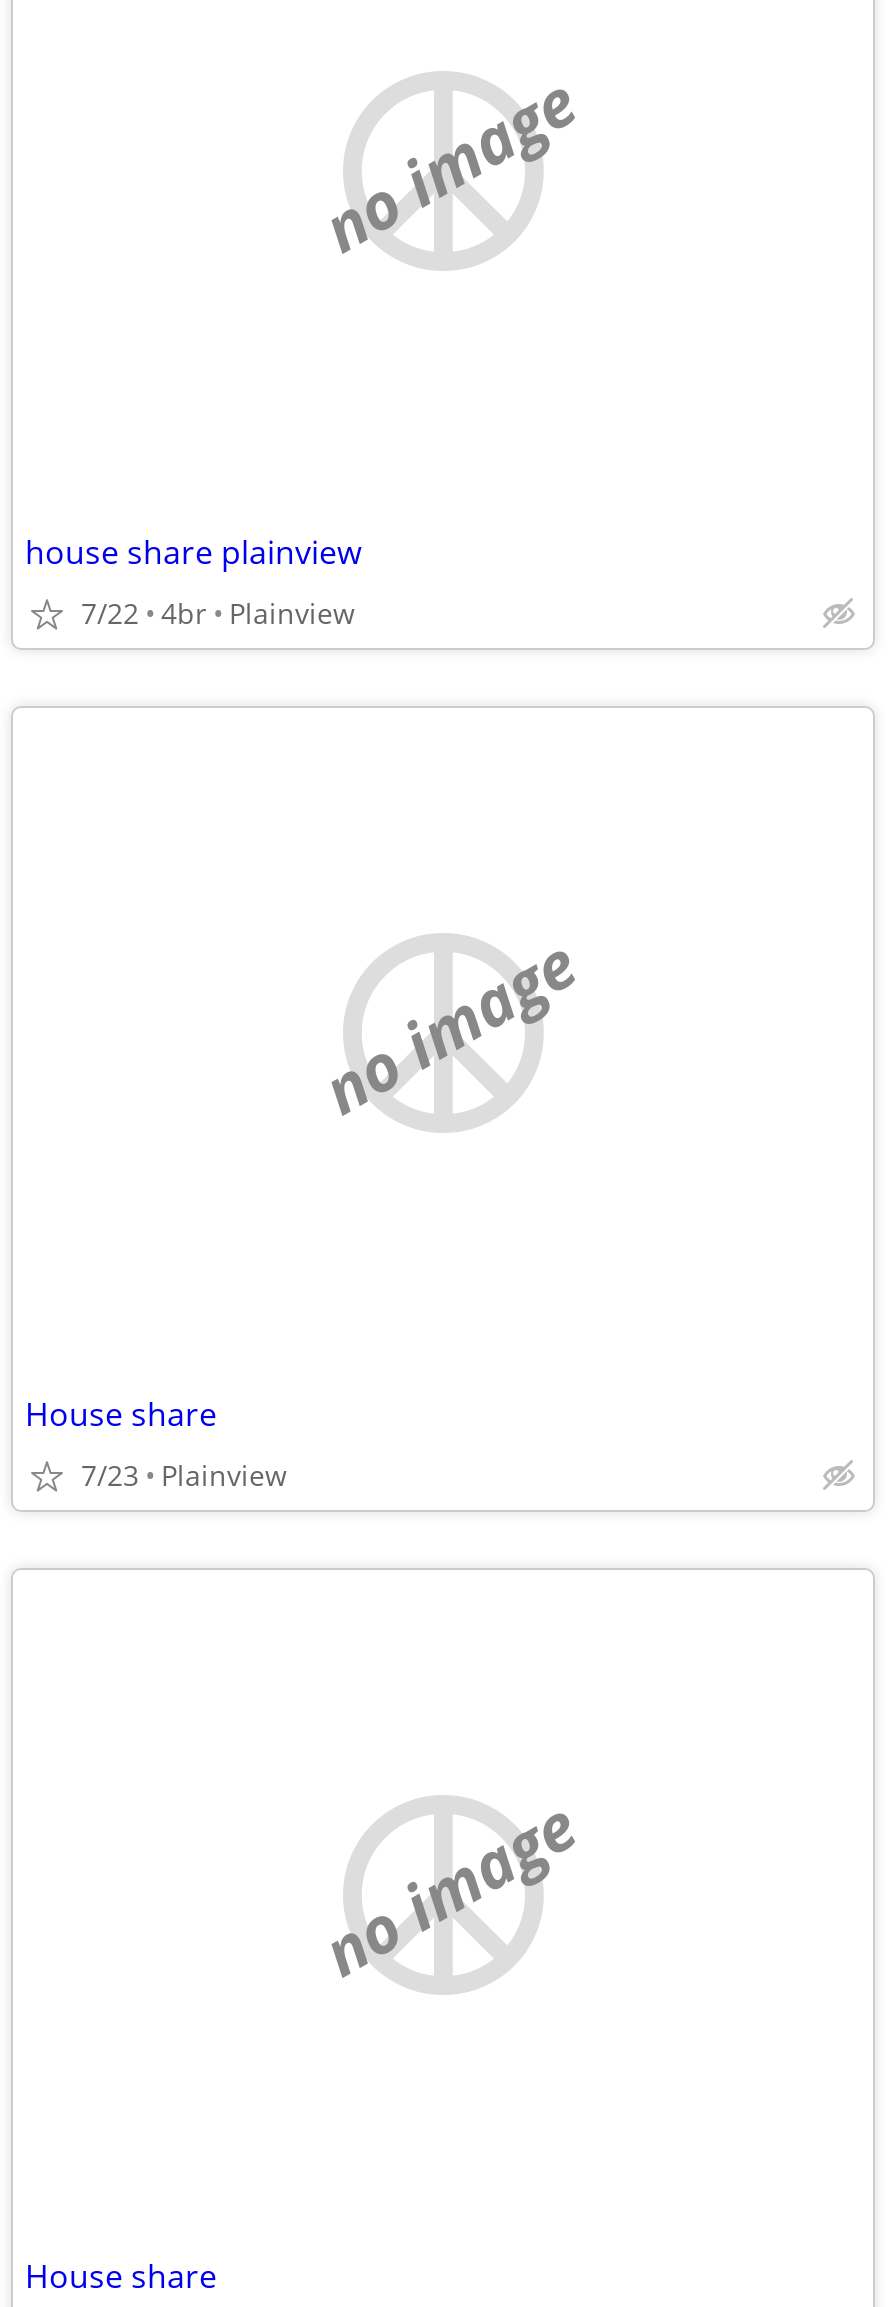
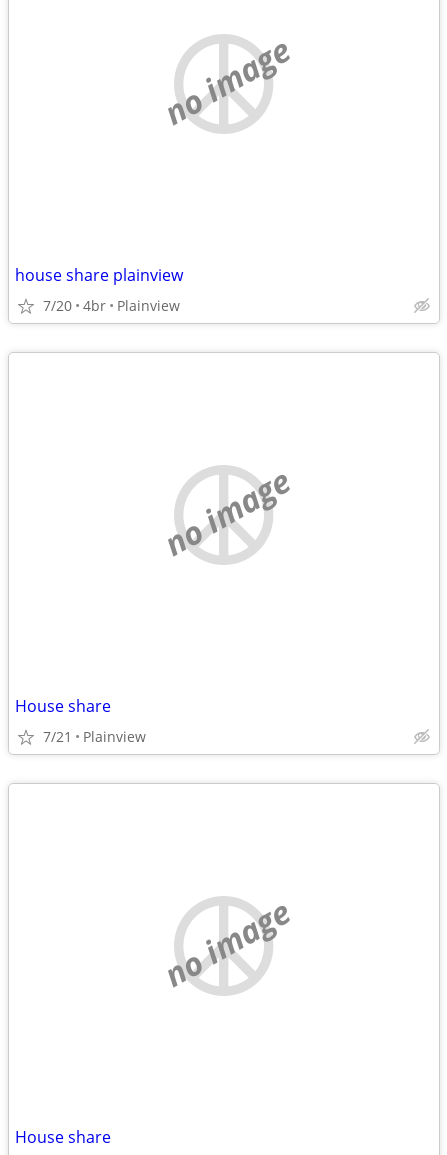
[81,594,355,632] 7/22 4br Plainview -> [43,296,180,315] 7/20 4br Plainview
[81,1456,287,1494] 7/23 Plainview -> [43,727,146,746] 7/21 Plainview

